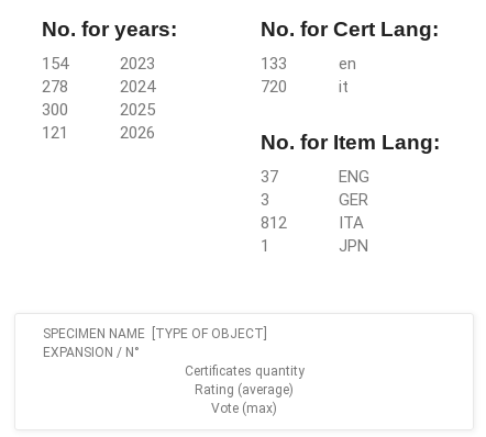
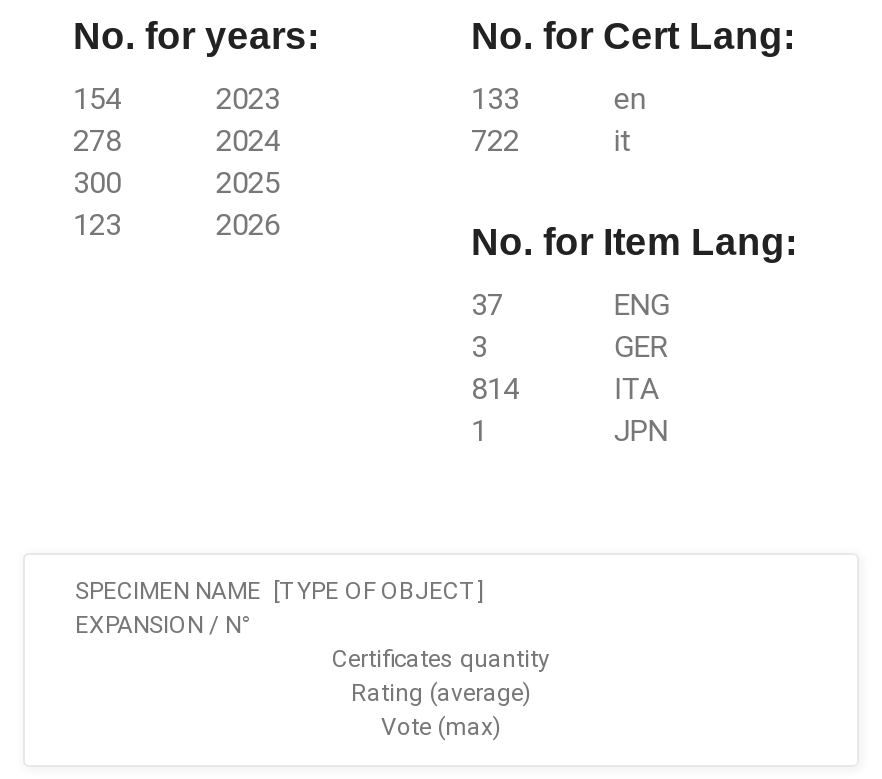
[261,77,287,97] 720 -> [471,123,519,159] 722
[42,123,68,143] 121 -> [73,207,121,243] 123
[261,213,287,233] 812 -> [471,371,519,407] 814

